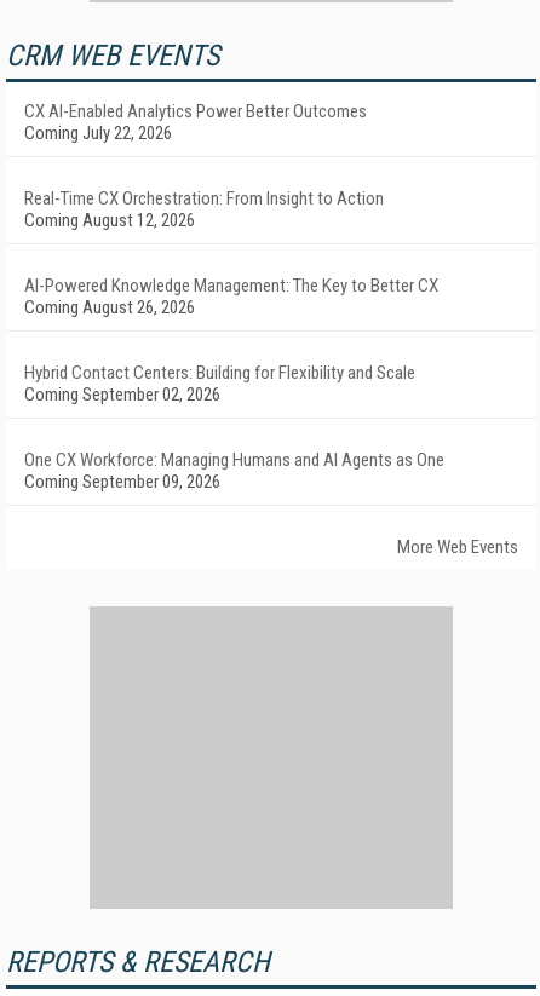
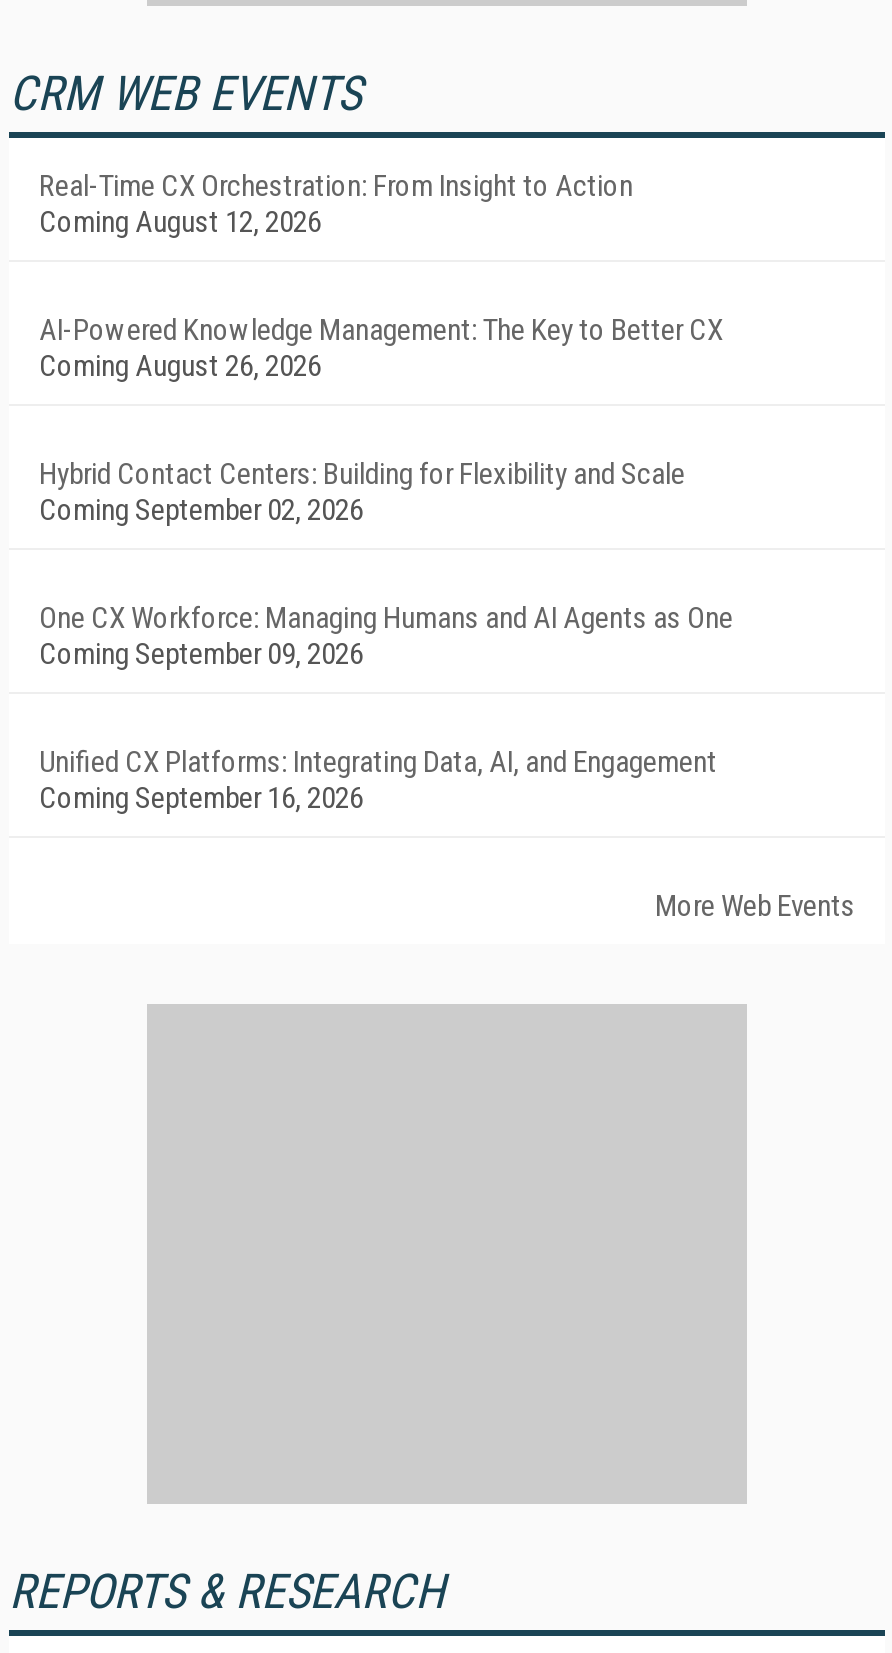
[24,100,367,144] CX AI-Enabled Analytics Power Better Outcomes | Coming July 22, 2026 -> none
moved [24,188,444,493] -> [39,168,733,672]: Real-Time CX Orchestration: From Insight to Action | Coming August 12, 2026 | AI-Powered Knowledge Management: The Key to Better CX | Coming August 26, 2026 | Hybrid Contact Centers: Building for Flexibility and Scale | Coming September 02, 2026 | One CX Workforce: Managing Humans and AI Agents as One | Coming September 09, 2026
none -> [39,744,717,816] Unified CX Platforms: Integrating Data, AI, and Engagement | Coming September 16, 2026

